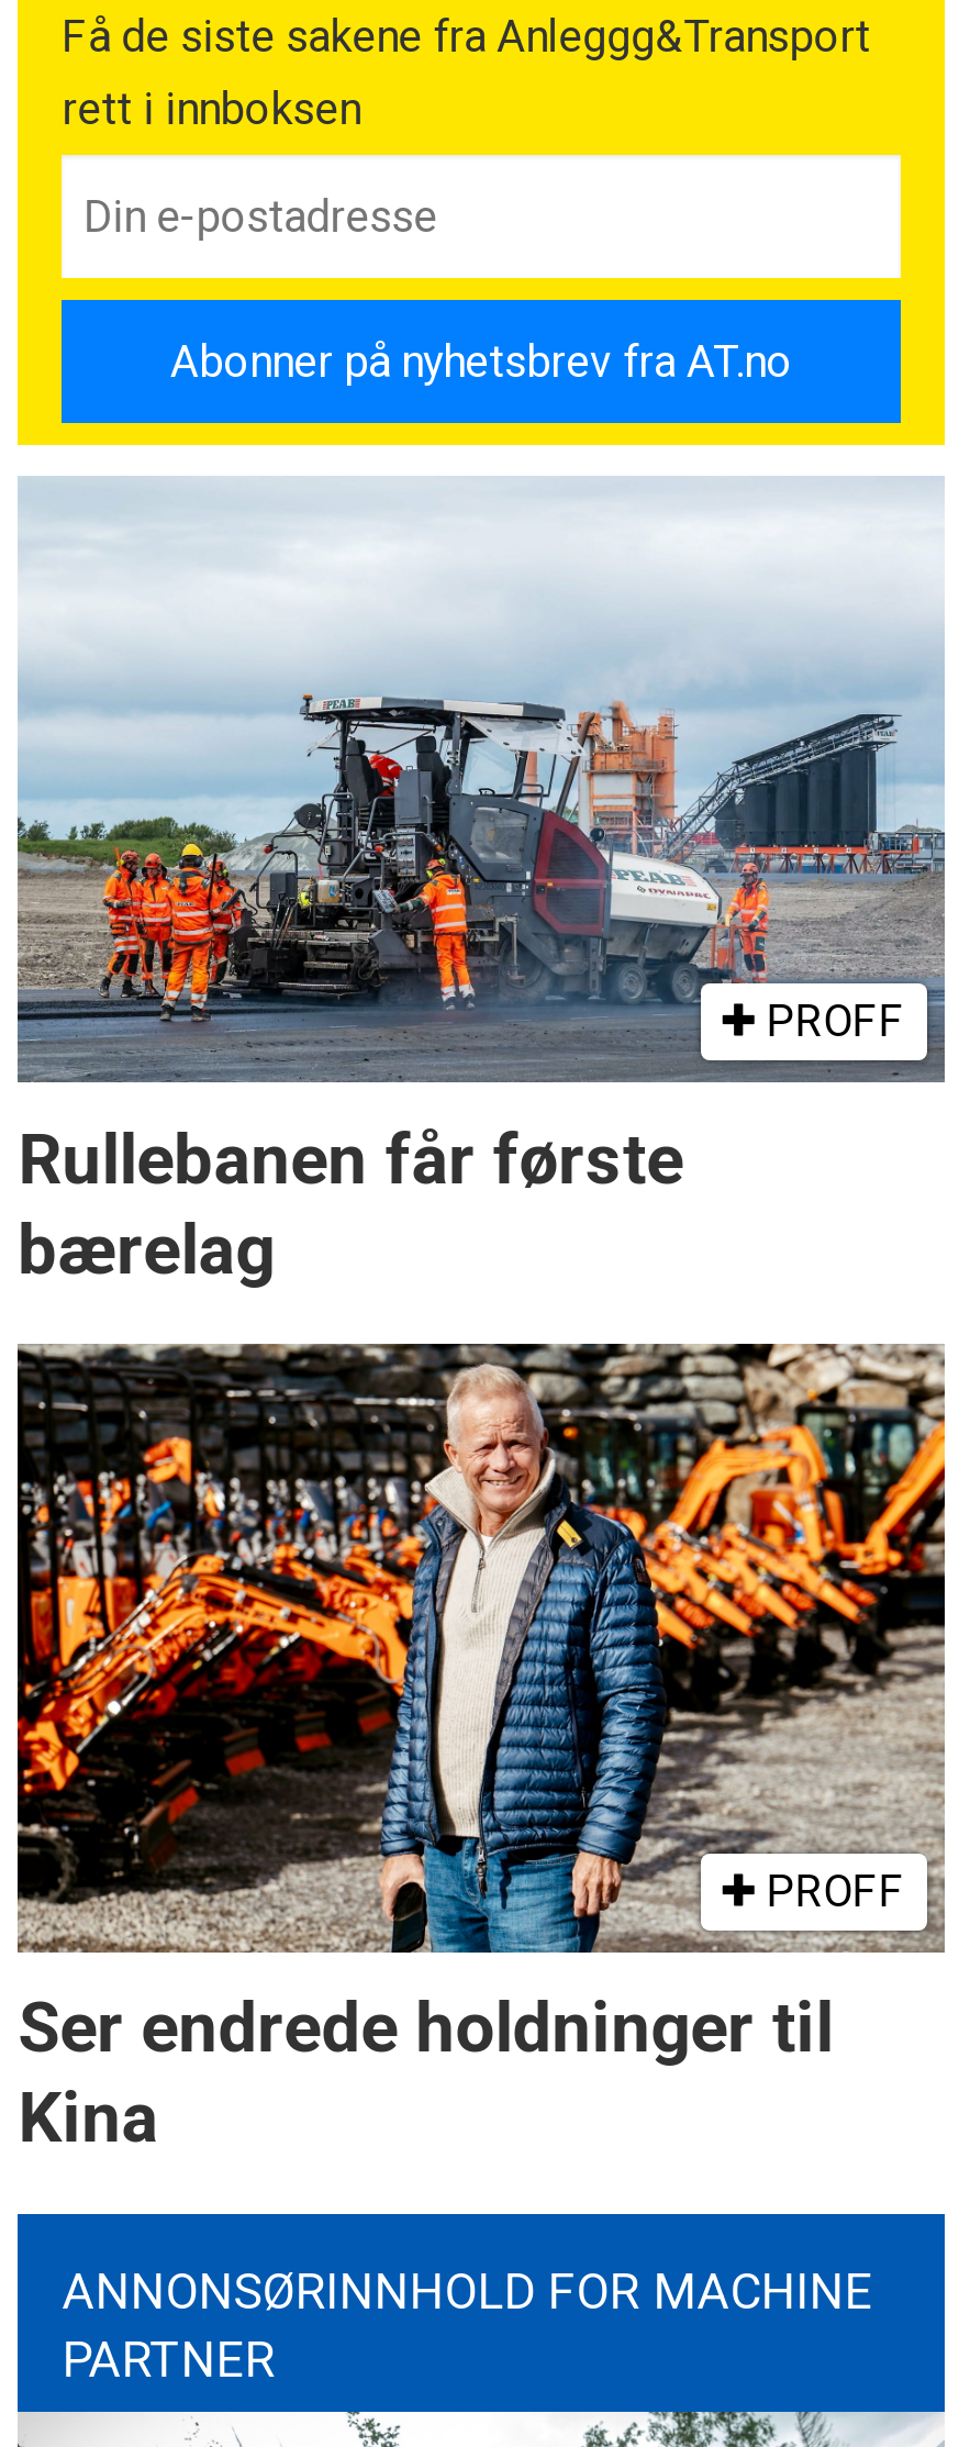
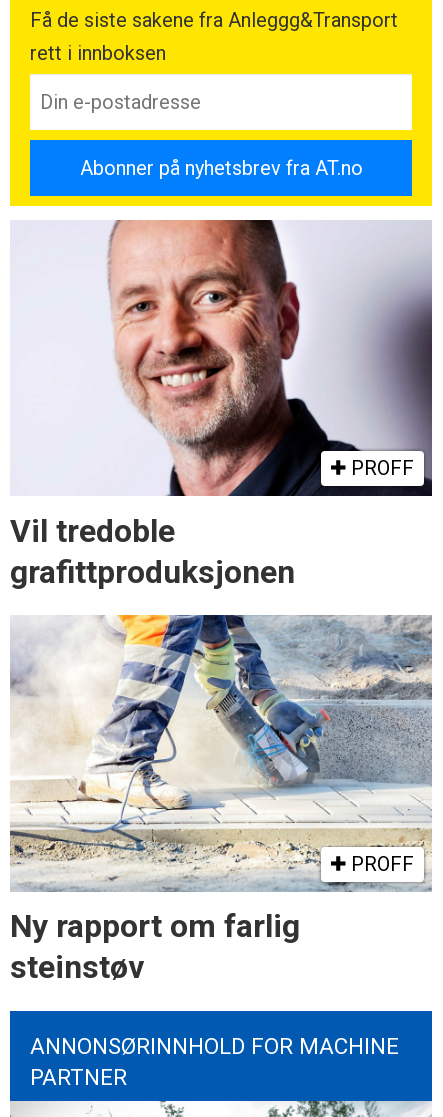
[15,476,945,1290] [image] | Rullebanen får første | bærelag -> [10,219,433,591] [image] | Vil tredoble | grafittproduksjonen
[15,1342,947,2160] [image] | Ser endrede holdninger til | Kina -> [10,614,433,986] [image] | Ny rapport om farlig | steinstøv

